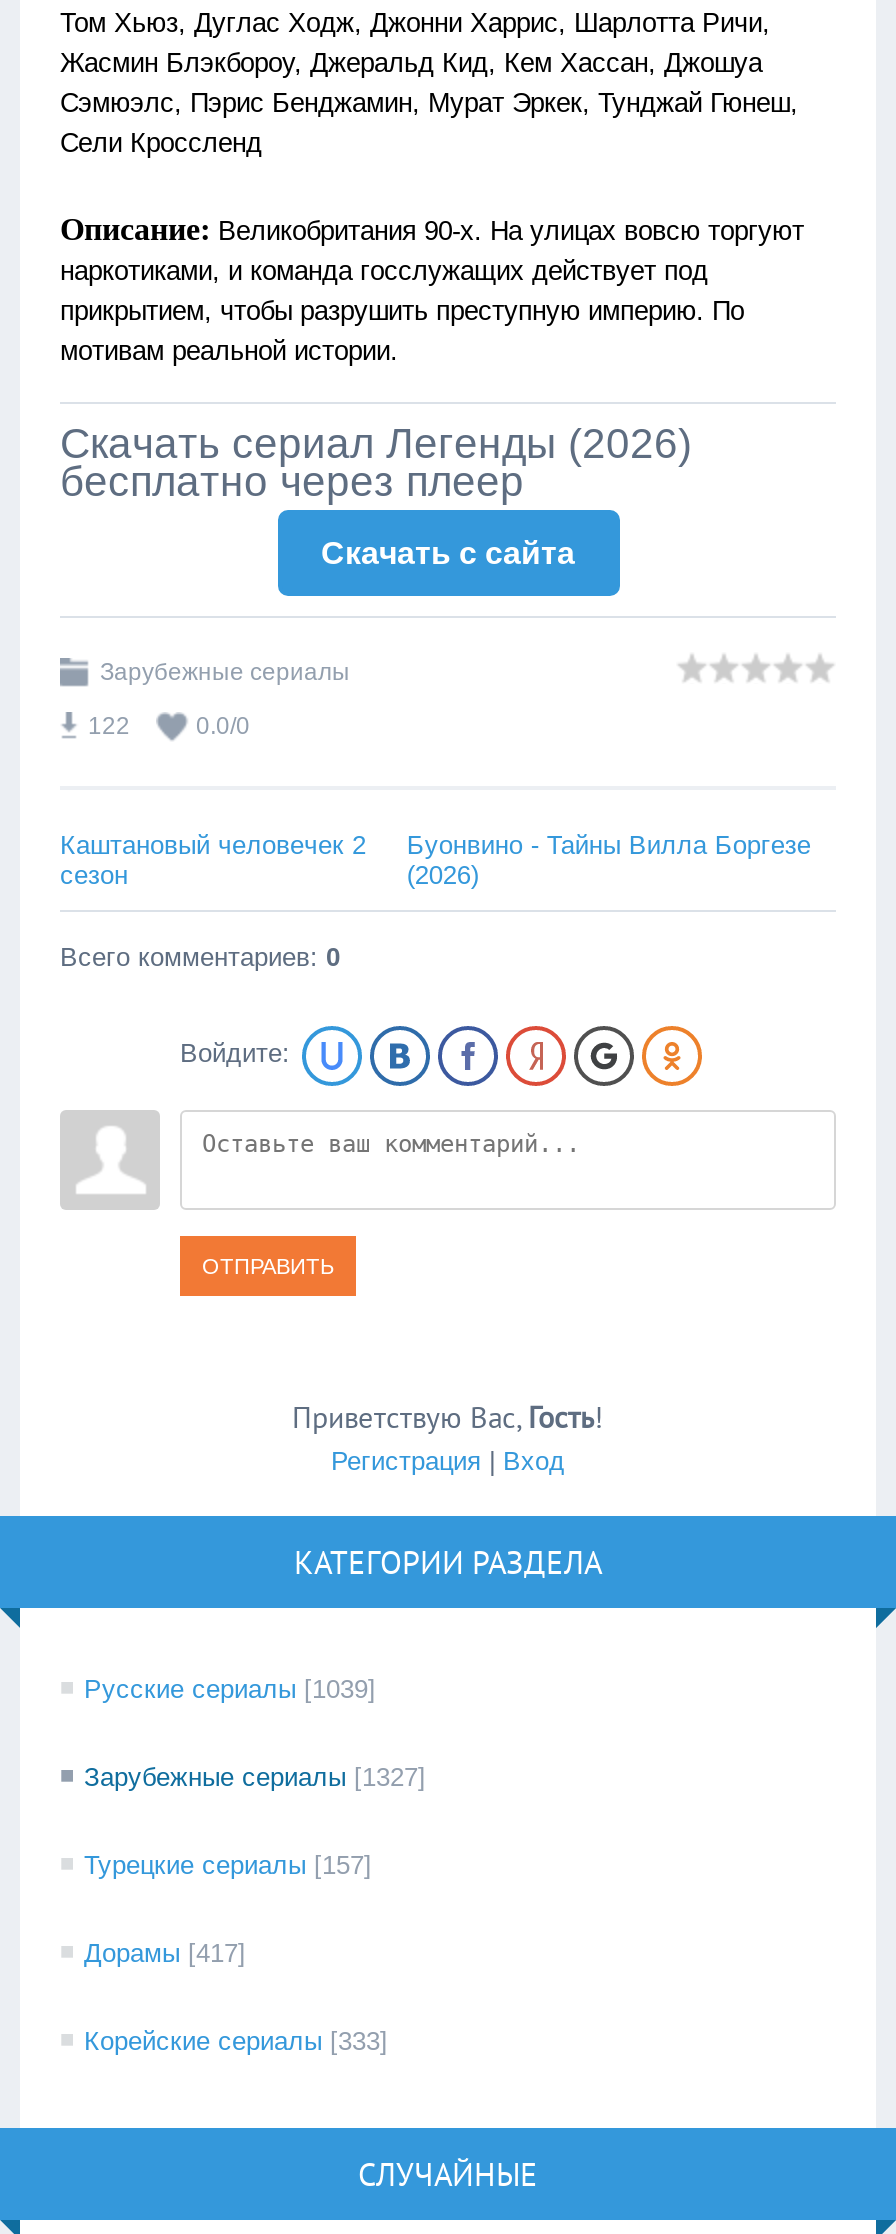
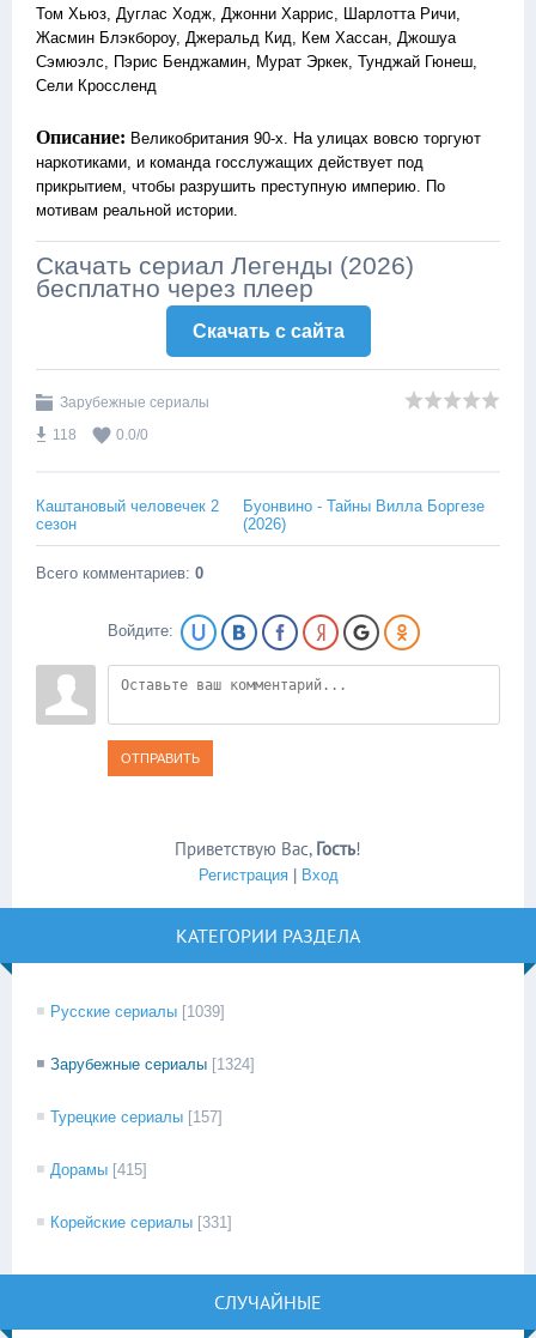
[88,712,130,740] 122 -> [53,426,77,443] 118
[84,1762,426,1792] Зарубежные сериалы [1327] -> [50,1055,255,1073] Зарубежные сериалы [1324]
[84,1938,246,1968] Дорамы [417] -> [50,1161,147,1179] Дорамы [415]
[84,2026,388,2056] Корейские сериалы [333] -> [50,1213,232,1231] Корейские сериалы [331]

